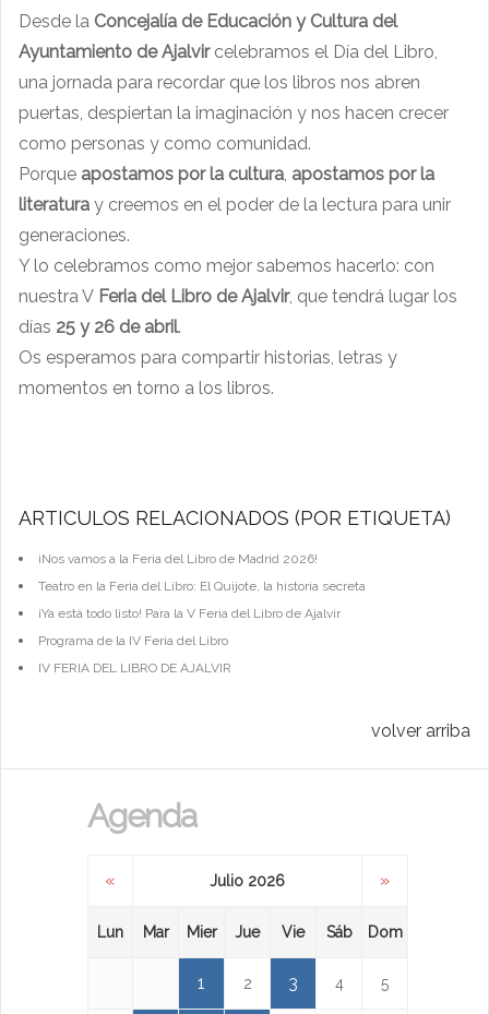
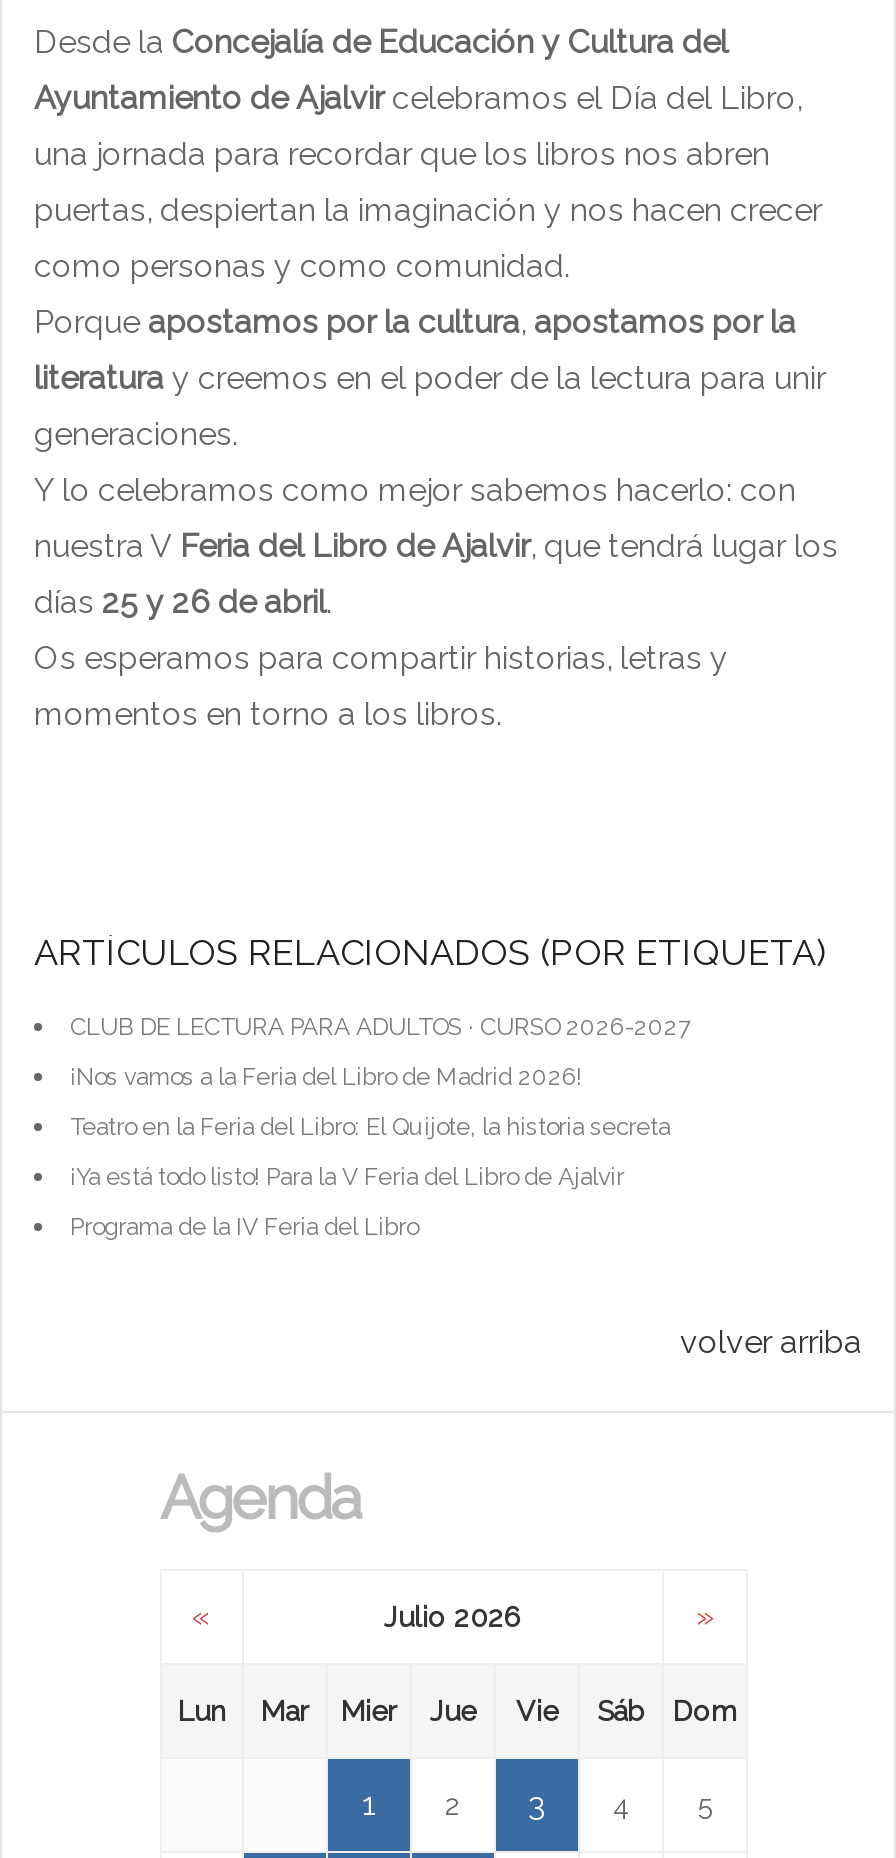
none -> [70,1014,690,1042] CLUB DE LECTURA PARA ADULTOS · CURSO 2026-2027
moved [38,552,366,649] -> [70,1064,670,1242]: ¡Nos vamos a la Feria del Libro de Madrid 2026! | Teatro en la Feria del Libro: El Quijote, la historia secreta | ¡Ya está todo listo! Para la V Feria del Libro de Ajalvir | Programa de la IV Feria del Libro
[38,661,231,676] IV FERIA DEL LIBRO DE AJALVIR -> none

